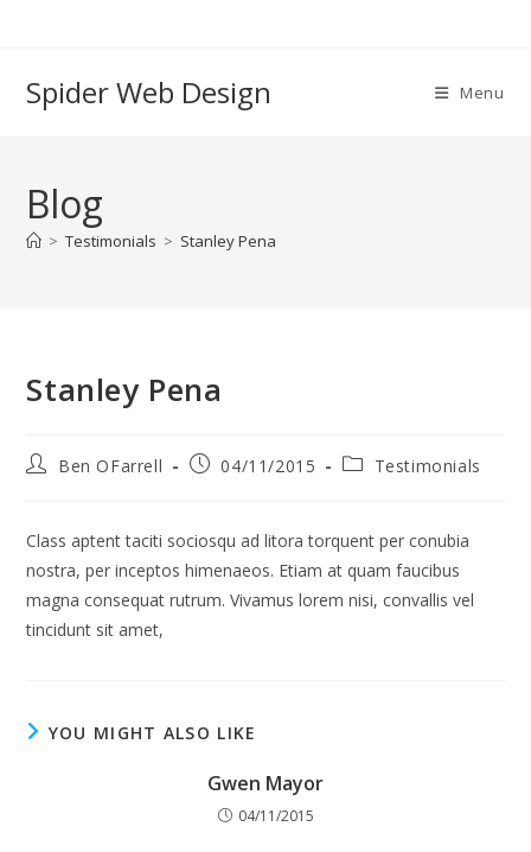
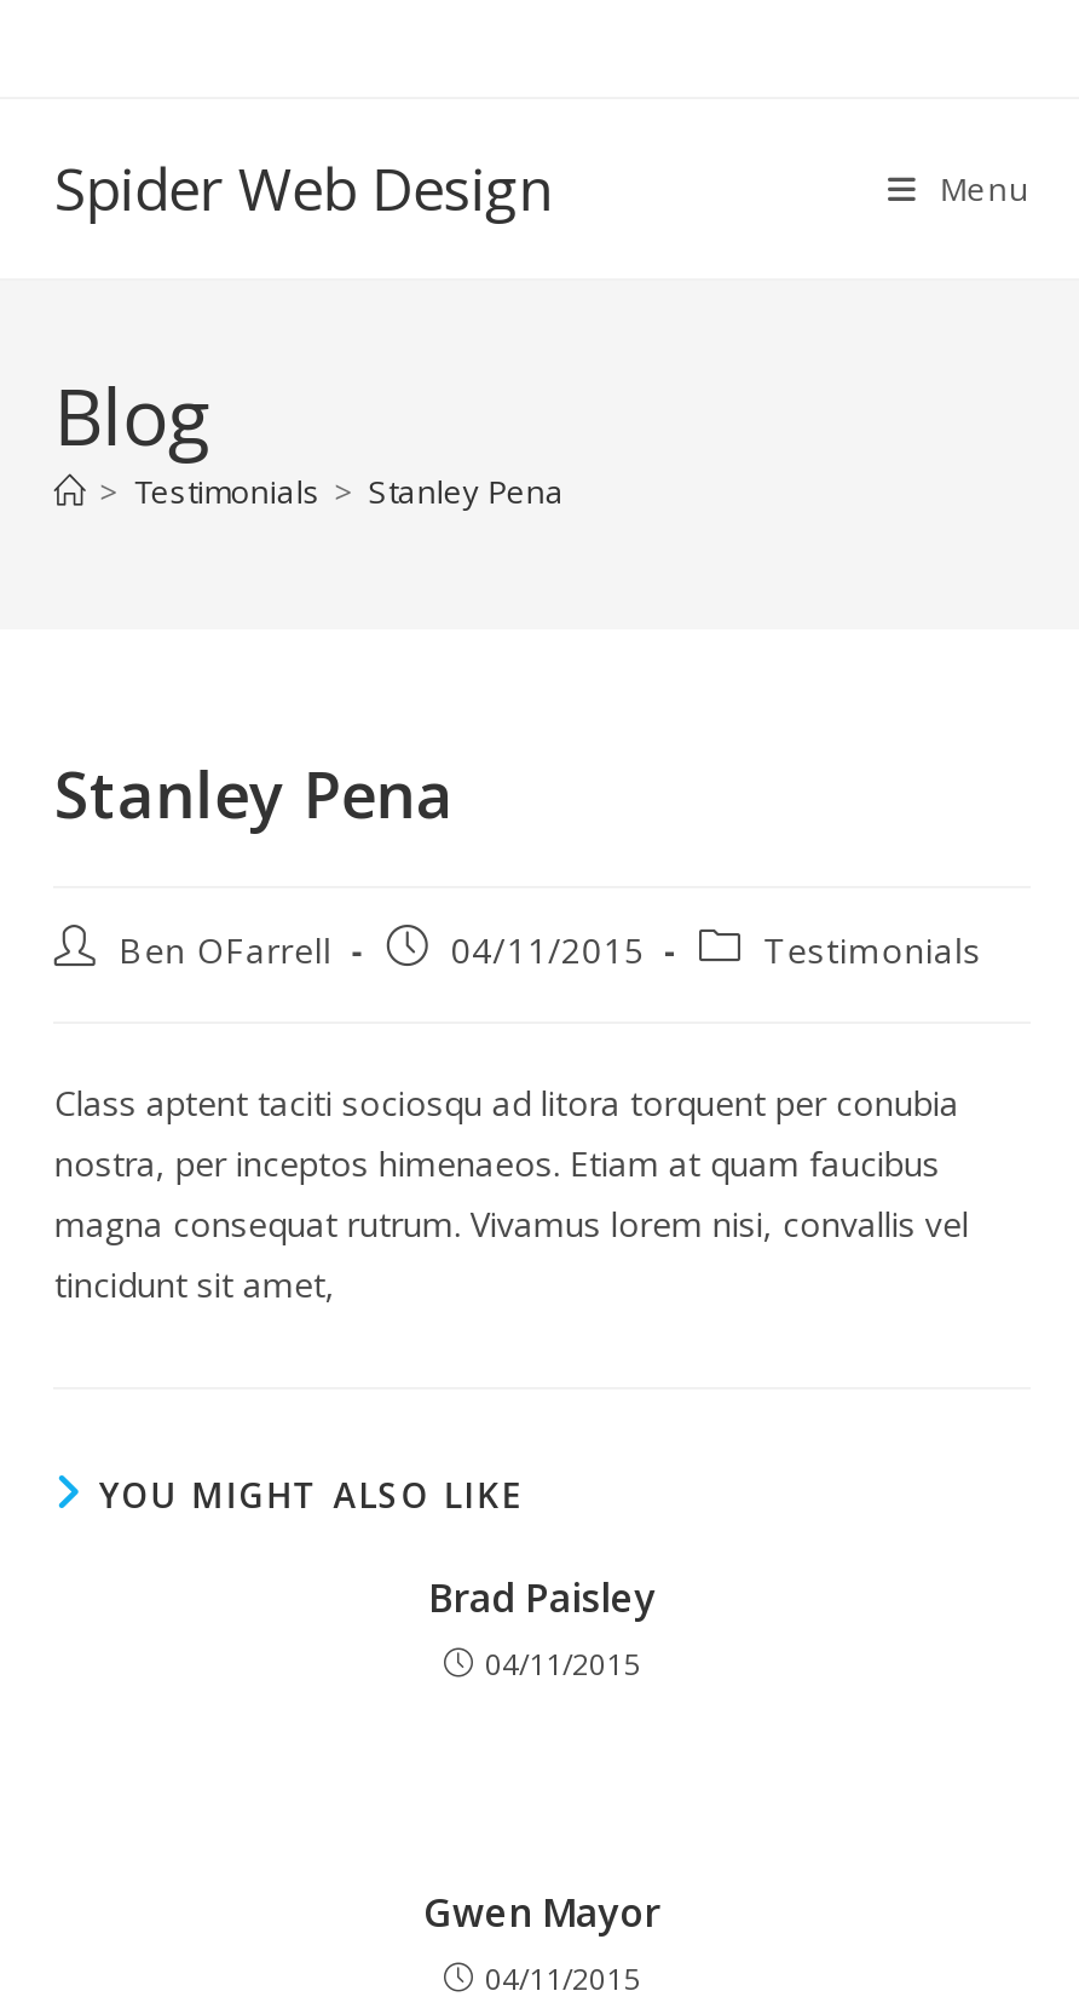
none -> [428,1571,656,1685] Brad Paisley | 04/11/2015

